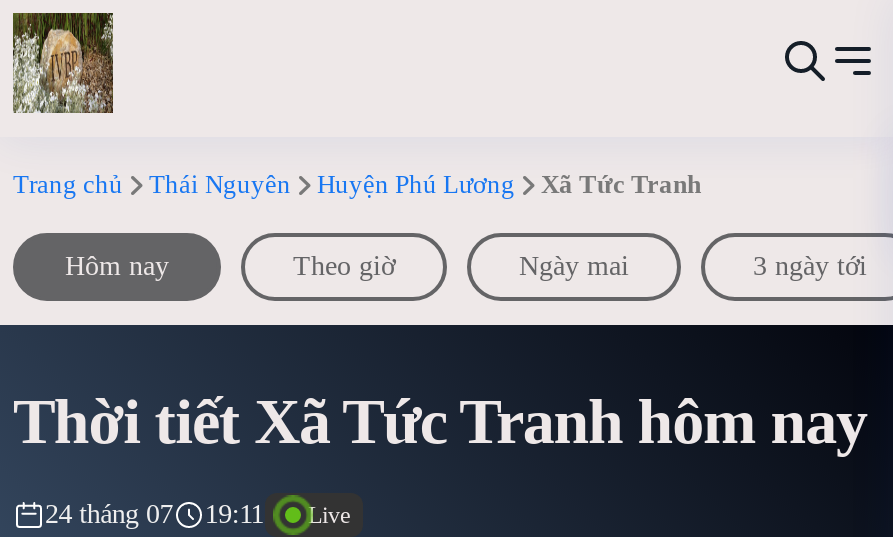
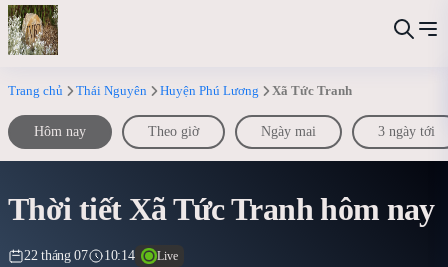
[45,499,173,529] 24 tháng 07 -> [24,248,88,263] 22 tháng 07
[205,499,264,529] 19:11 -> [104,248,134,263] 10:14

